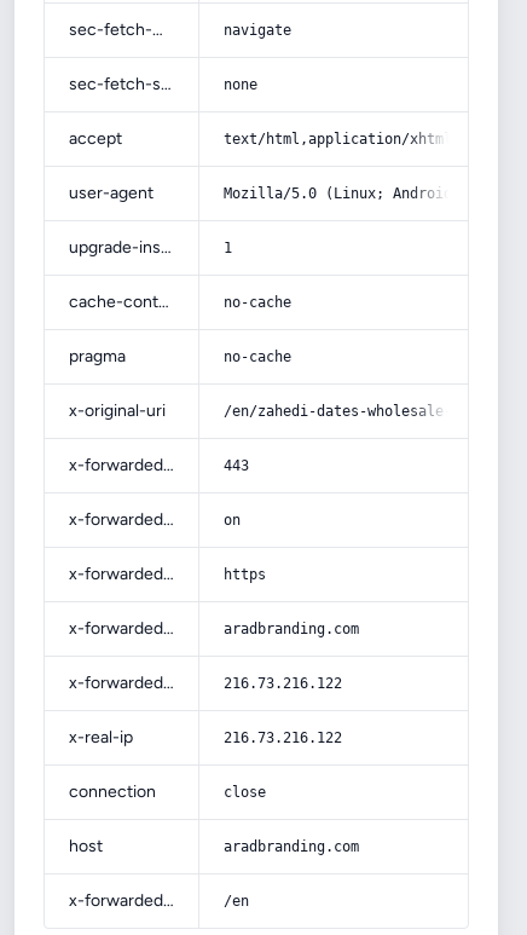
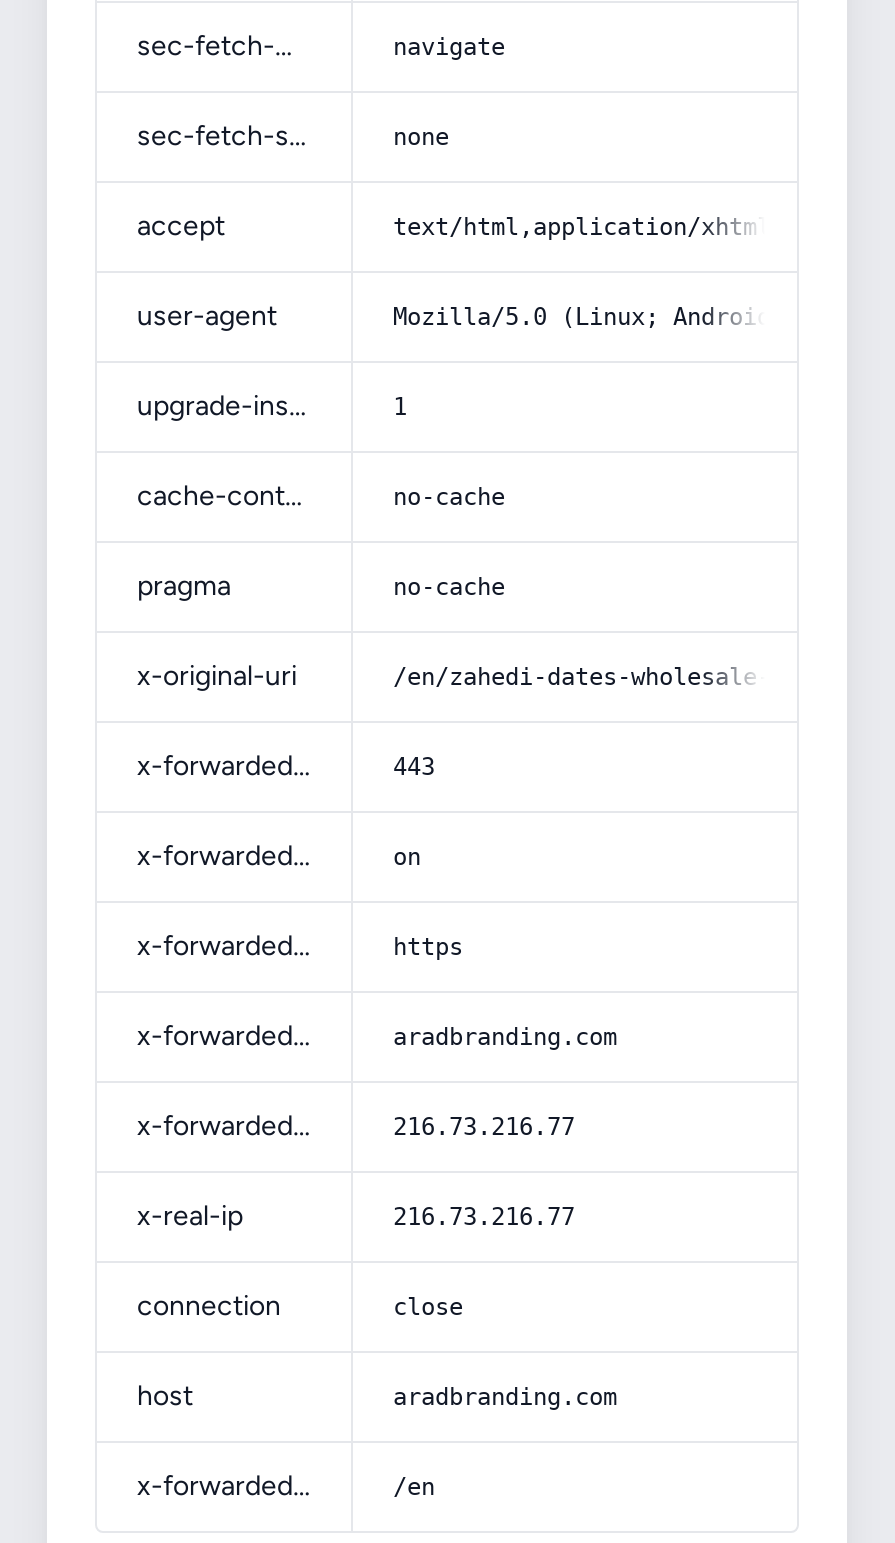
[224,675,342,692] 216.73.216.122 -> [393,1113,575,1141] 216.73.216.77
[224,729,342,746] 216.73.216.122 -> [393,1203,575,1231] 216.73.216.77

